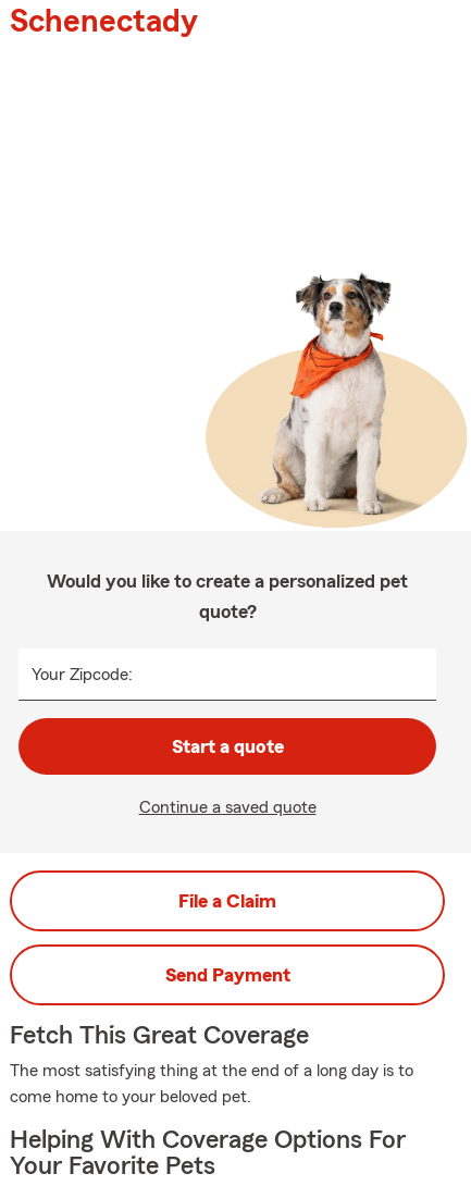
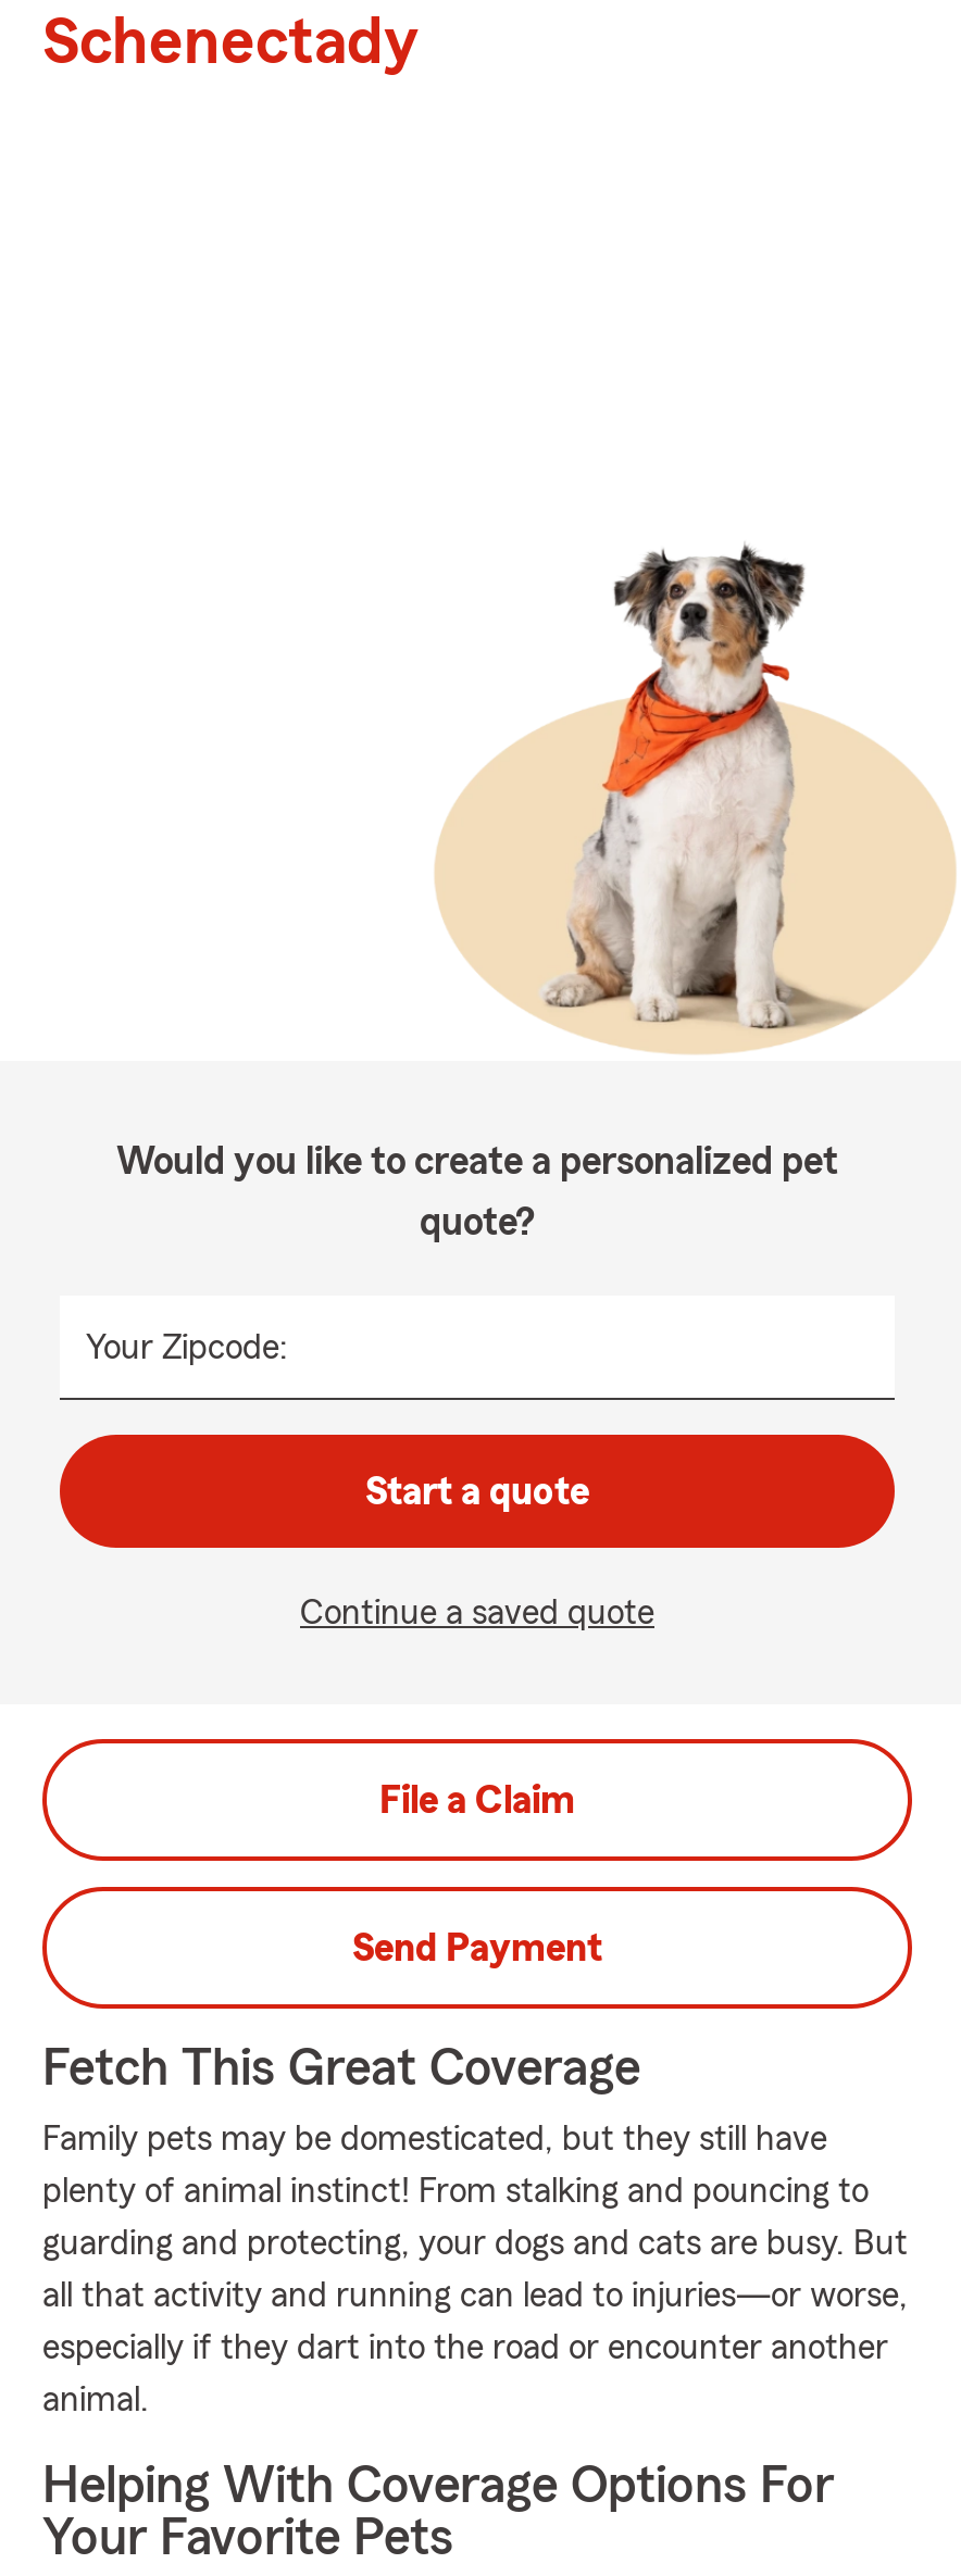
[10,1062,413,1105] The most satisfying thing at the end of a long day is to | come home to your beloved pet. -> [42,2122,908,2417] Family pets may be domesticated, but they still have | plenty of animal instinct! From stalking and pouncing to | guarding and protecting, your dogs and cats are busy. But | all that activity and running can lead to injuries—or worse, | especially if they dart into the road or encounter another | animal.

